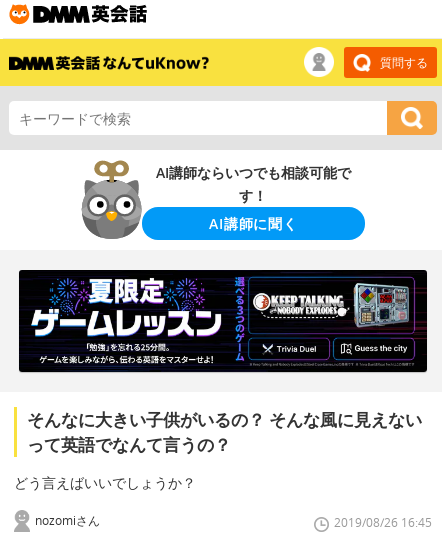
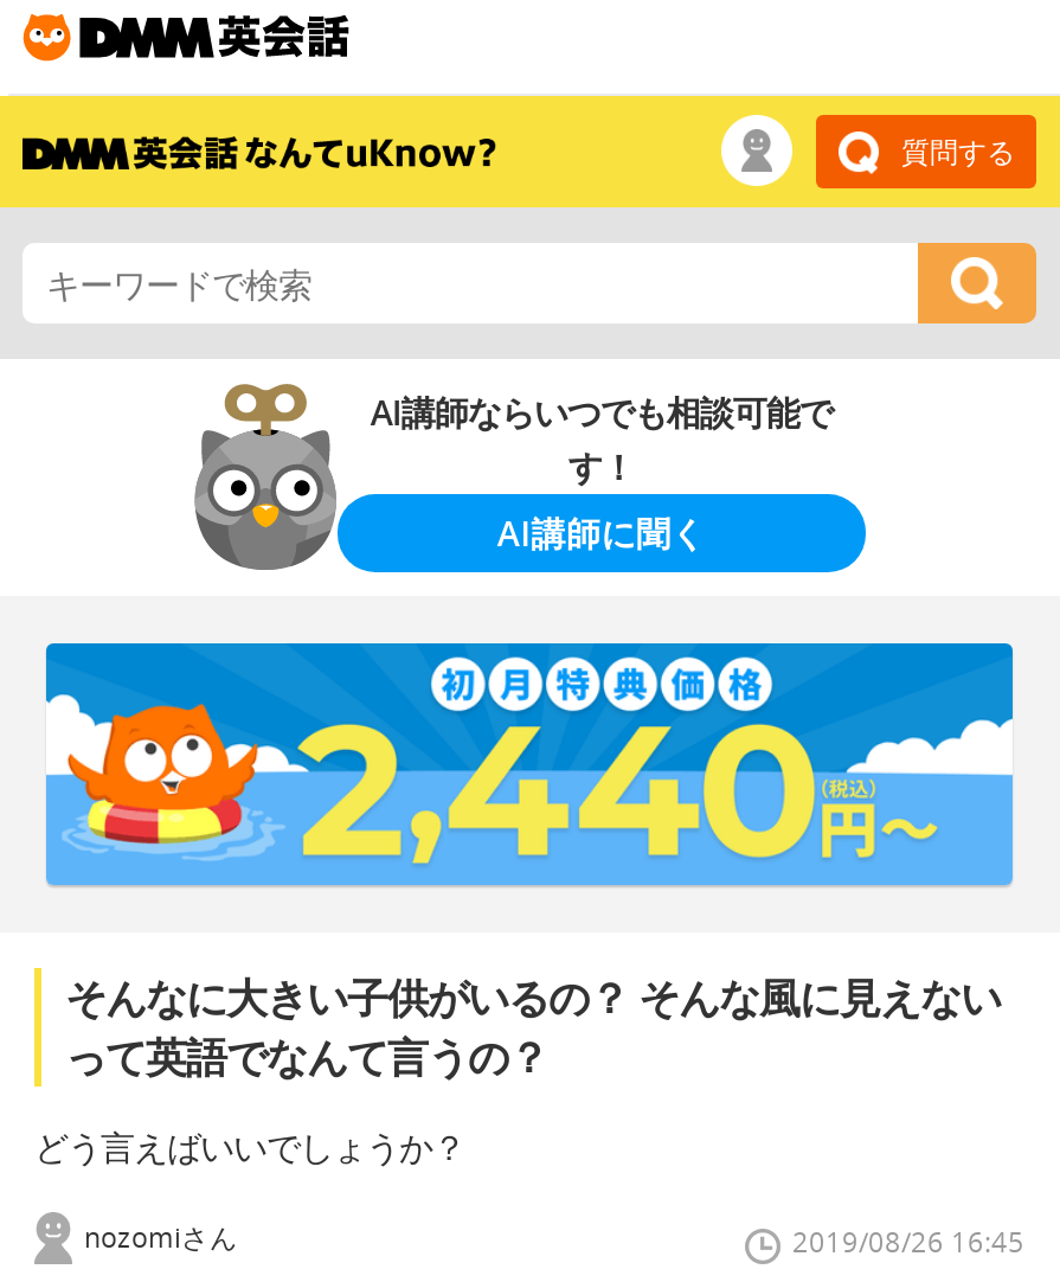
[18,269,428,373] [image] -> [44,641,1015,887] [image]

